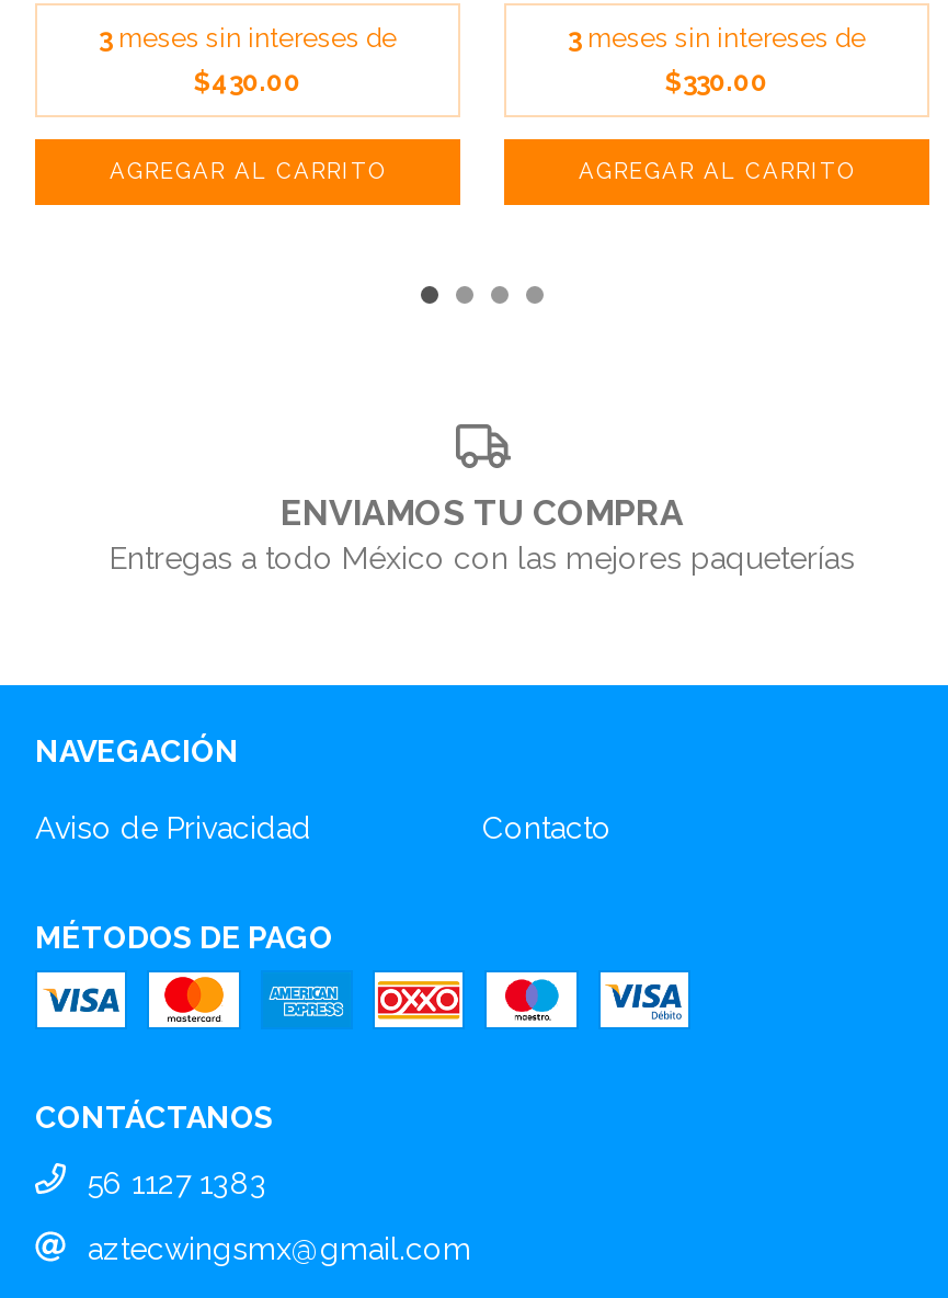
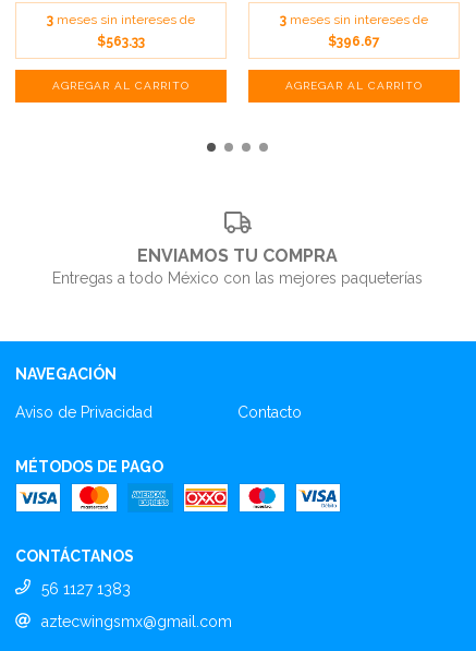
[194,67,301,98] $430.00 -> [97,34,145,49] $563.33
[665,67,768,98] $330.00 -> [328,34,380,49] $396.67

